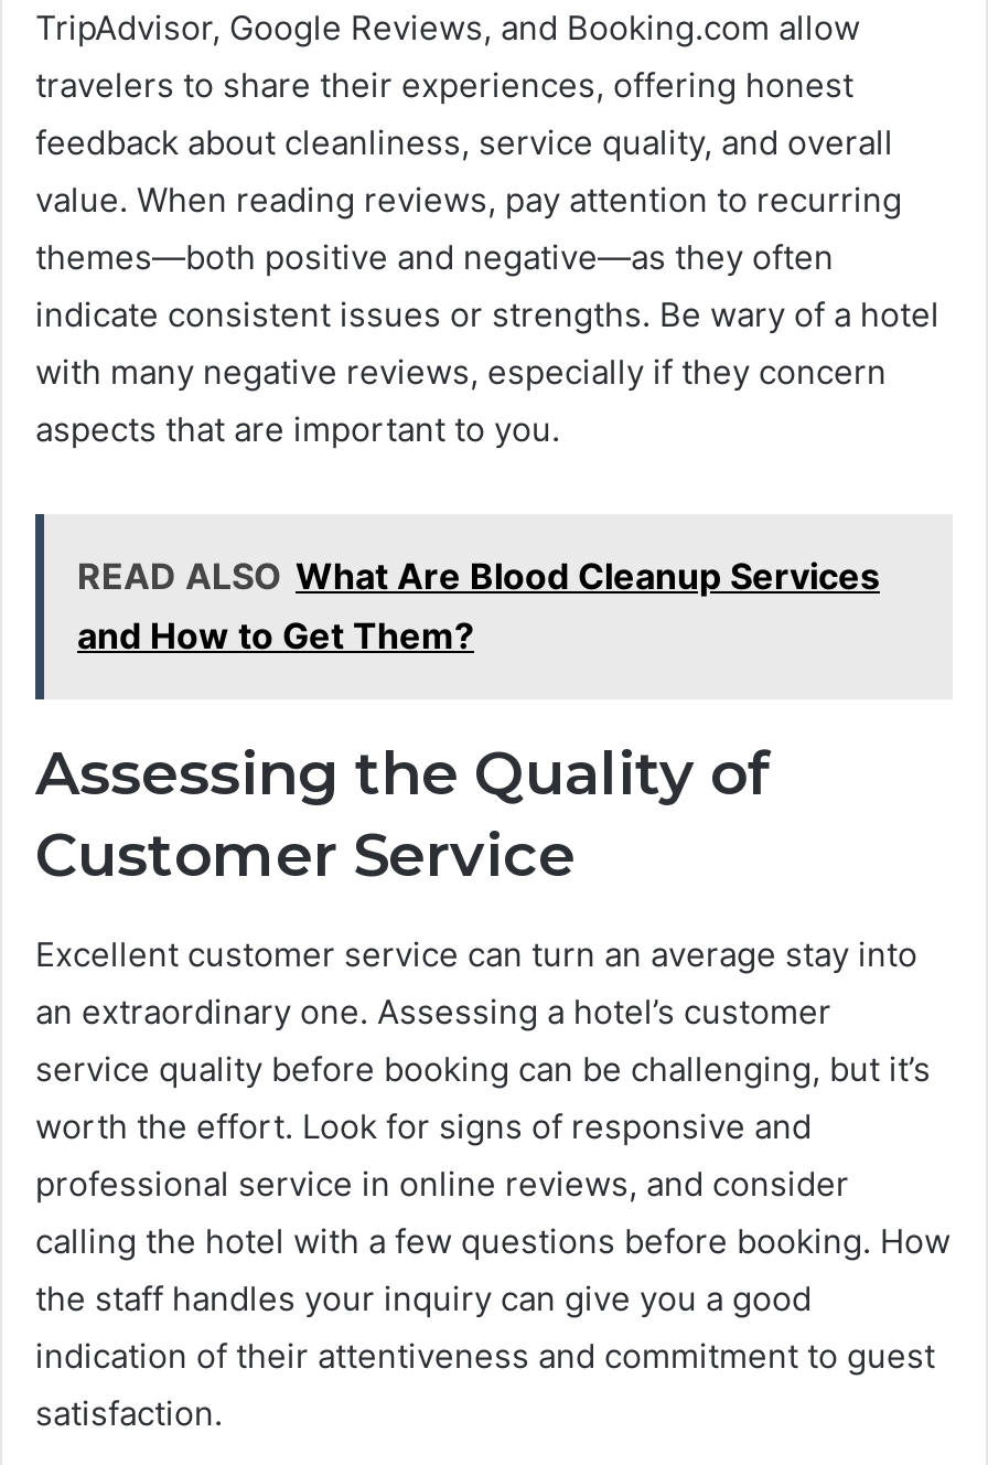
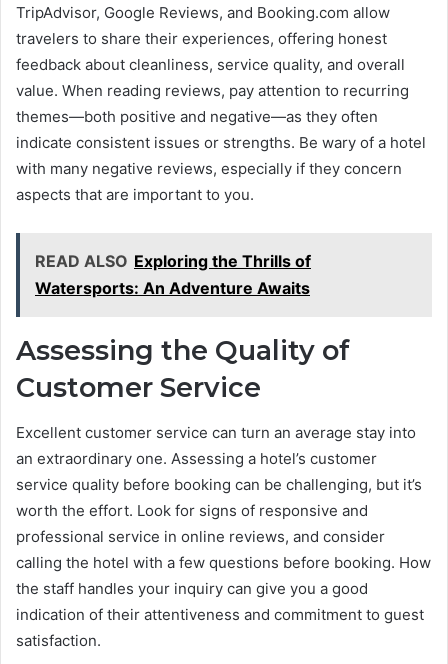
[77,554,880,658] READ ALSO What Are Blood Cleanup Services | and How to Get Them? -> [35,251,311,298] READ ALSO Exploring the Thrills of | Watersports: An Adventure Awaits

